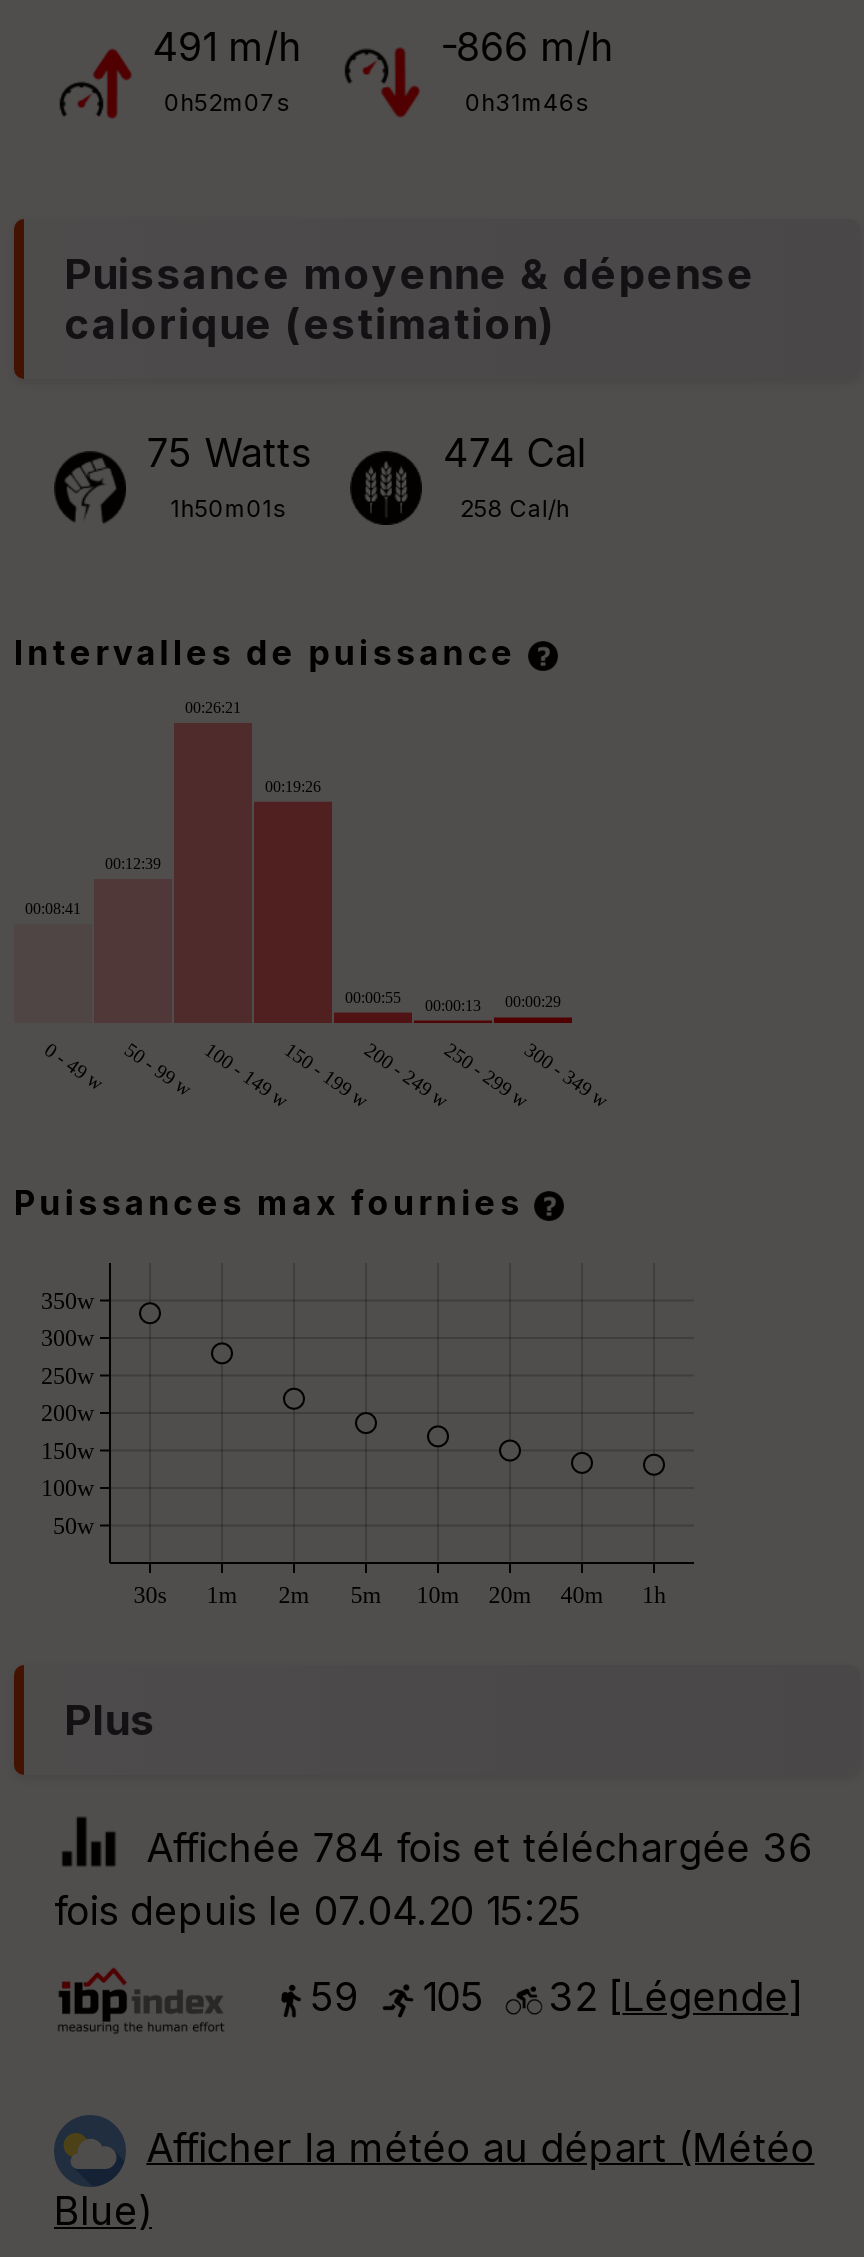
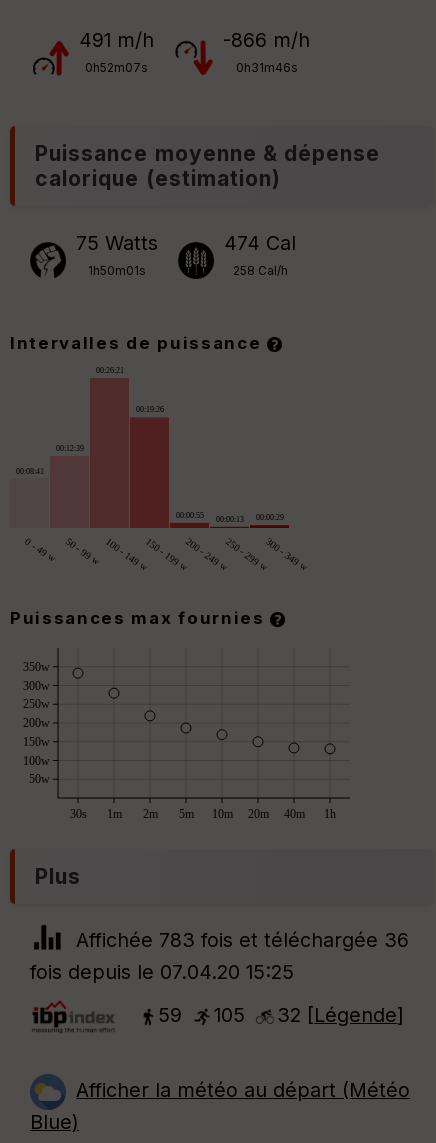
[146,1823,812,1871] Affichée 784 fois et téléchargée 36 -> [76,928,409,952] Affichée 783 fois et téléchargée 36

